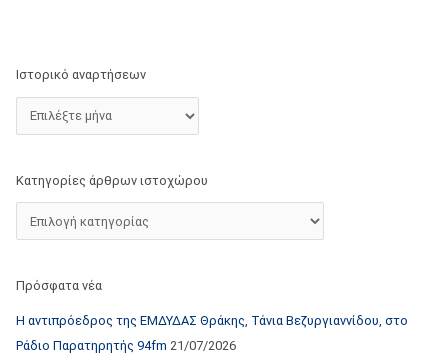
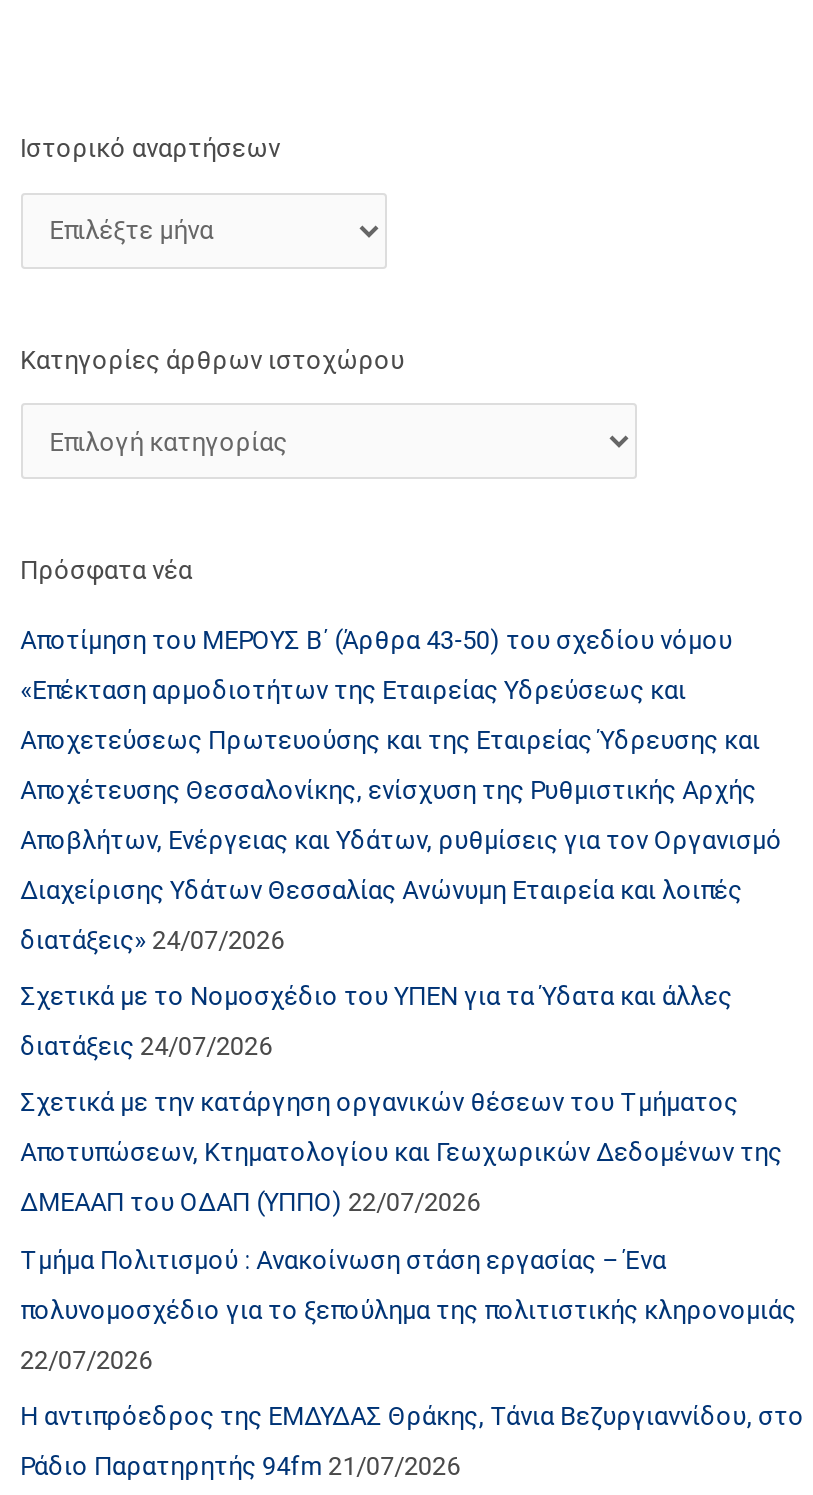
none -> [20,625,796,1374] Αποτίμηση του ΜΕΡΟΥΣ Β΄ (Άρθρα 43-50) του σχεδίου νόμου | «Επέκταση αρμοδιοτήτων της Εταιρείας Υδρεύσεως και | Αποχετεύσεως Πρωτευούσης και της Εταιρείας Ύδρευσης και | Αποχέτευσης Θεσσαλονίκης, ενίσχυση της Ρυθμιστικής Αρχής | Αποβλήτων, Ενέργειας και Υδάτων, ρυθμίσεις για τον Οργανισμό | Διαχείρισης Υδάτων Θεσσαλίας Ανώνυμη Εταιρεία και λοιπές | διατάξεις» 24/07/2026 | Σχετικά με το Νομοσχέδιο του ΥΠΕΝ για τα Ύδατα και άλλες | διατάξεις 24/07/2026 | Σχετικά με την κατάργηση οργανικών θέσεων του Τμήματος | Αποτυπώσεων, Κτηματολογίου και Γεωχωρικών Δεδομένων της | ΔΜΕΑΑΠ του ΟΔΑΠ (ΥΠΠΟ) 22/07/2026 | Τμήμα Πολιτισμού : Ανακοίνωση στάση εργασίας – Ένα | πολυνομοσχέδιο για το ξεπούλημα της πολιτιστικής κληρονομιάς | 22/07/2026

